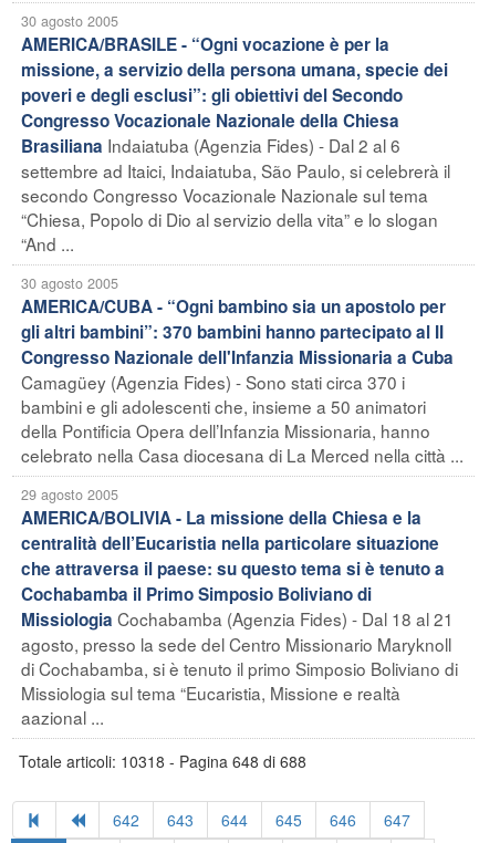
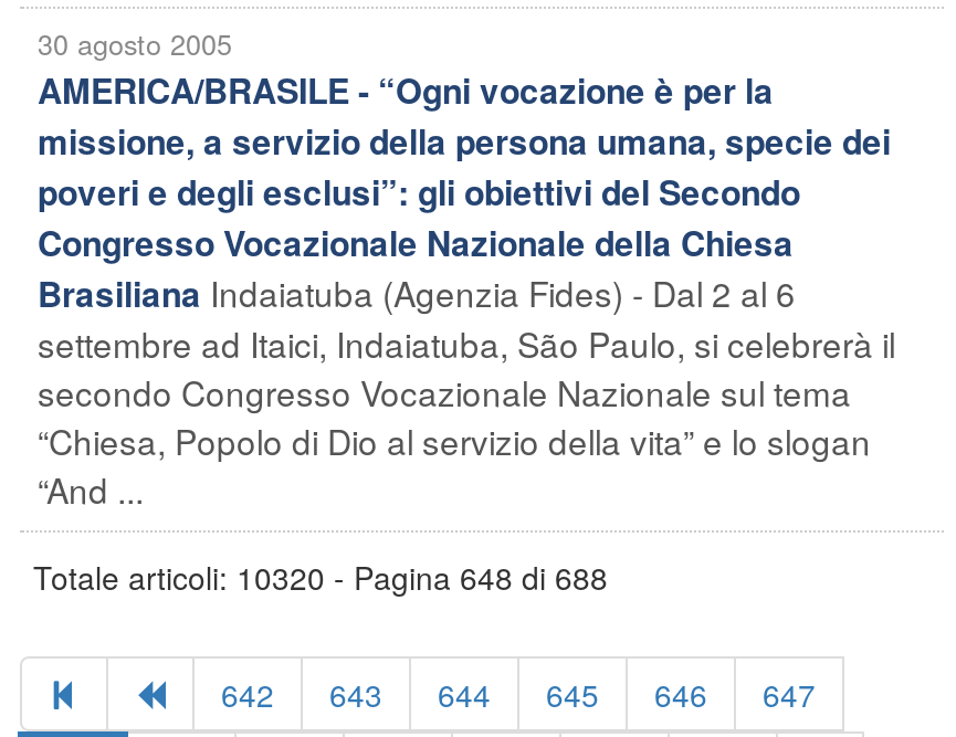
[19,273,464,772] 30 agosto 2005 | AMERICA/CUBA - “Ogni bambino sia un apostolo per | gli altri bambini”: 370 bambini hanno partecipato al II | Congresso Nazionale dell'Infanzia Missionaria a Cuba | Camagüey (Agenzia Fides) - Sono stati circa 370 i | bambini e gli adolescenti che, insieme a 50 animatori | della Pontificia Opera dell’Infanzia Missionaria, hanno | celebrato nella Casa diocesana di La Merced nella città ... | 29 agosto 2005 | AMERICA/BOLIVIA - La missione della Chiesa e la | centralità dell’Eucaristia nella particolare situazione | che attraversa il paese: su questo tema si è tenuto a | Cochabamba il Primo Simposio Boliviano di | Missiologia Cochabamba (Agenzia Fides) - Dal 18 al 21 | agosto, presso la sede del Centro Missionario Maryknoll | di Cochabamba, si è tenuto il primo Simposio Boliviano di | Missiologia sul tema “Eucaristia, Missione e realtà | aazional ... | Totale articoli: 10318 - Pagina 648 di 688 -> [33,554,608,598] Totale articoli: 10320 - Pagina 648 di 688

